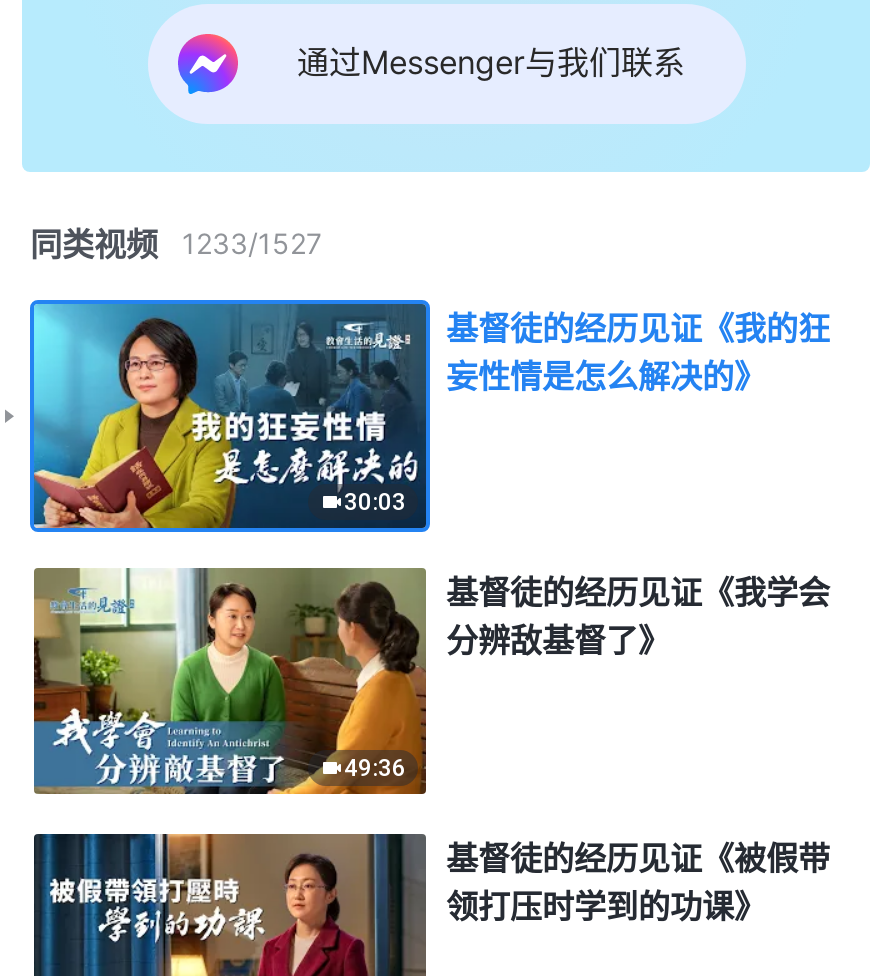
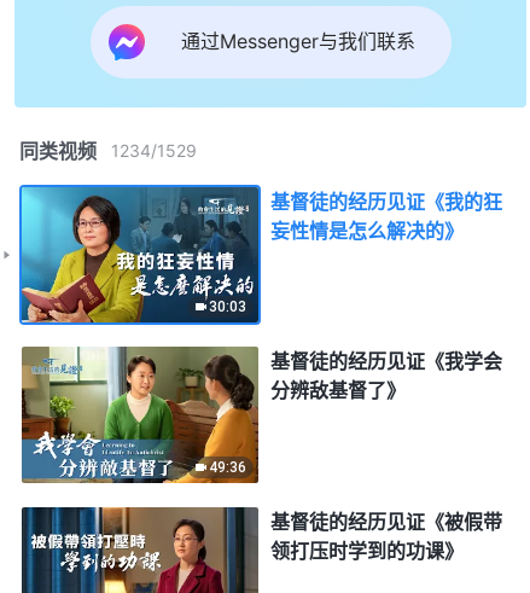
[30,223,322,263] 同类视频 1233/1527 -> [19,138,197,163] 同类视频 1234/1529

